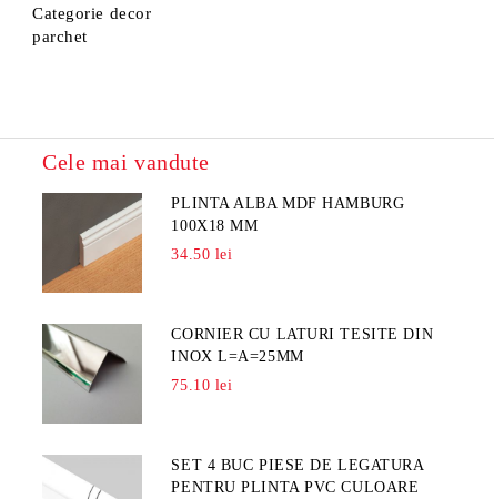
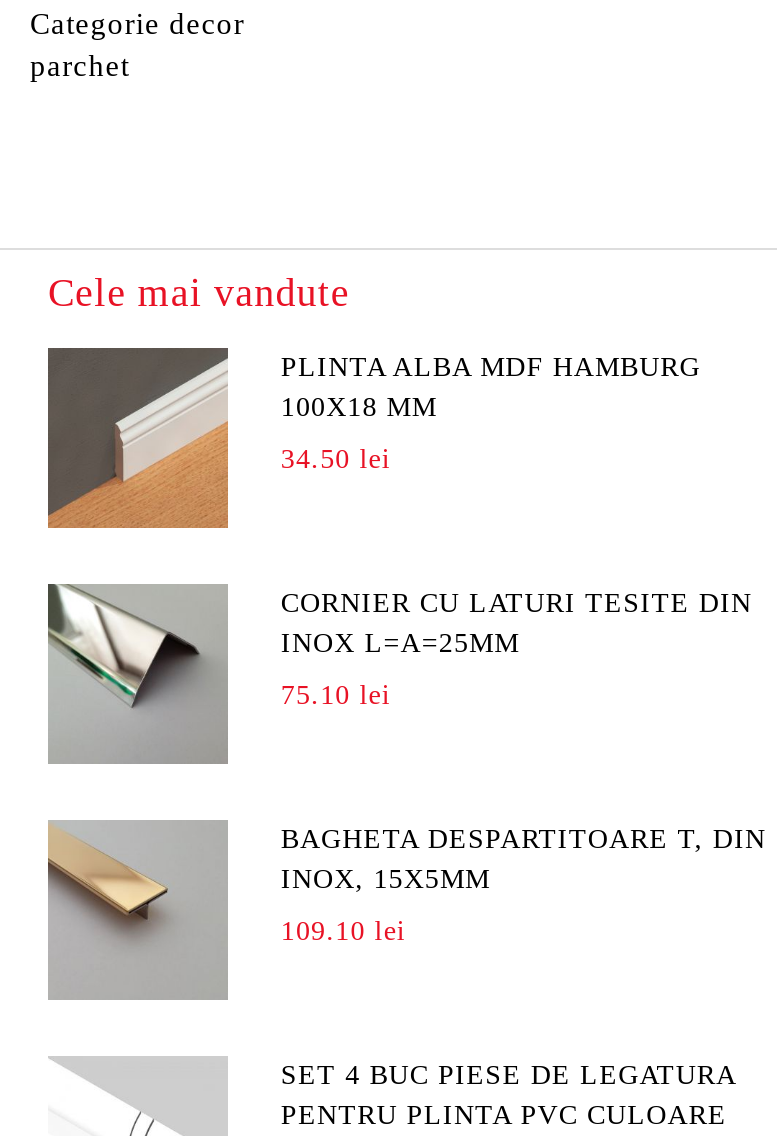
none -> [46,822,766,946] [image] | BAGHETA DESPARTITOARE T, DIN | INOX, 15X5MM | 109.10 lei

